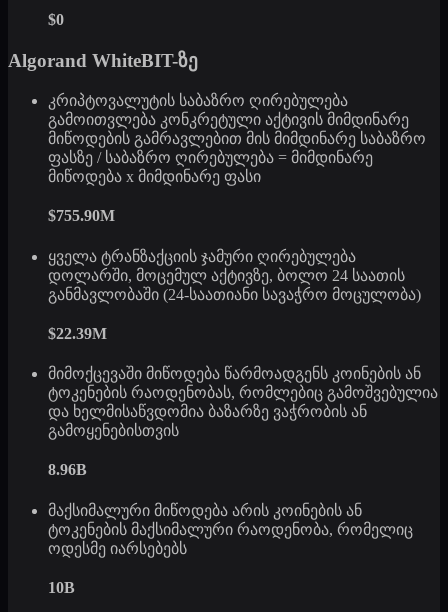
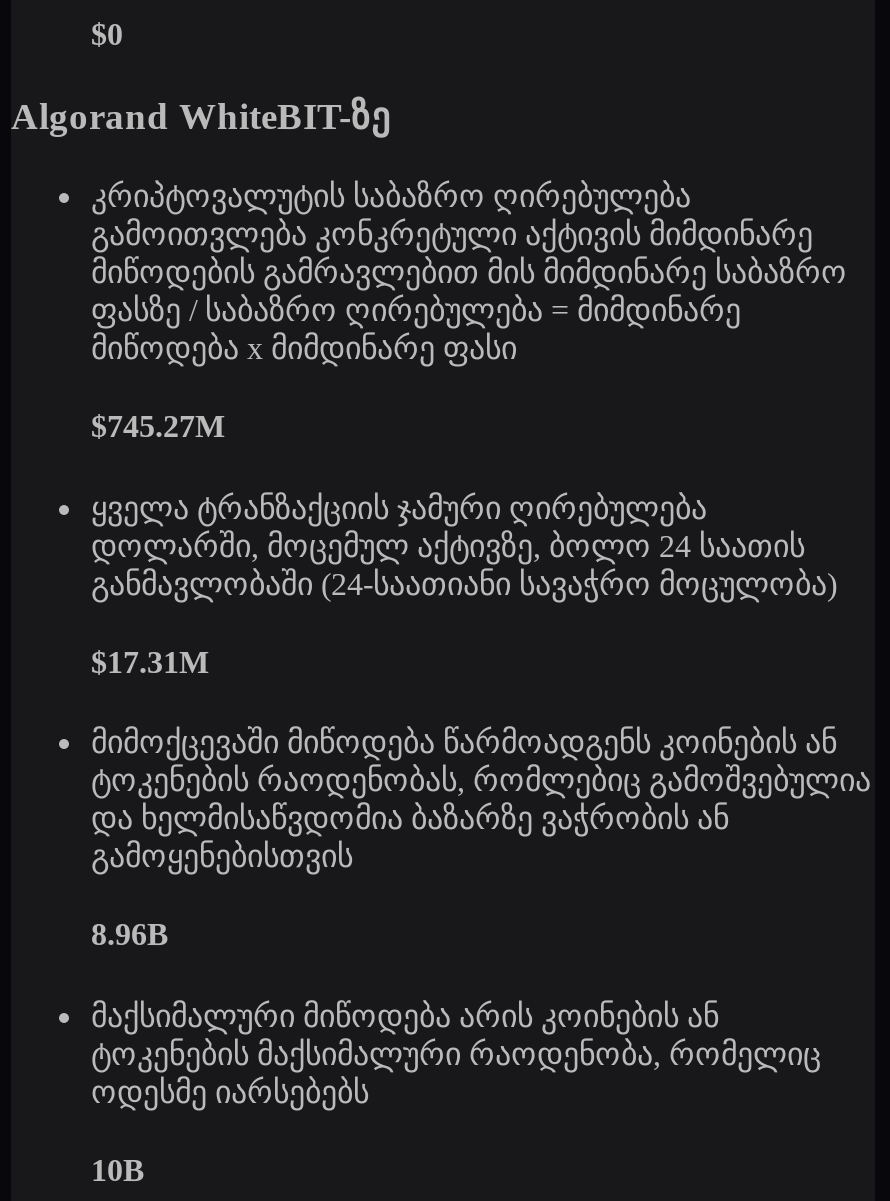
[48,207,115,224] $755.90M -> [91,410,225,444] $745.27M
[48,325,107,342] $22.39M -> [91,645,209,679] $17.31M

